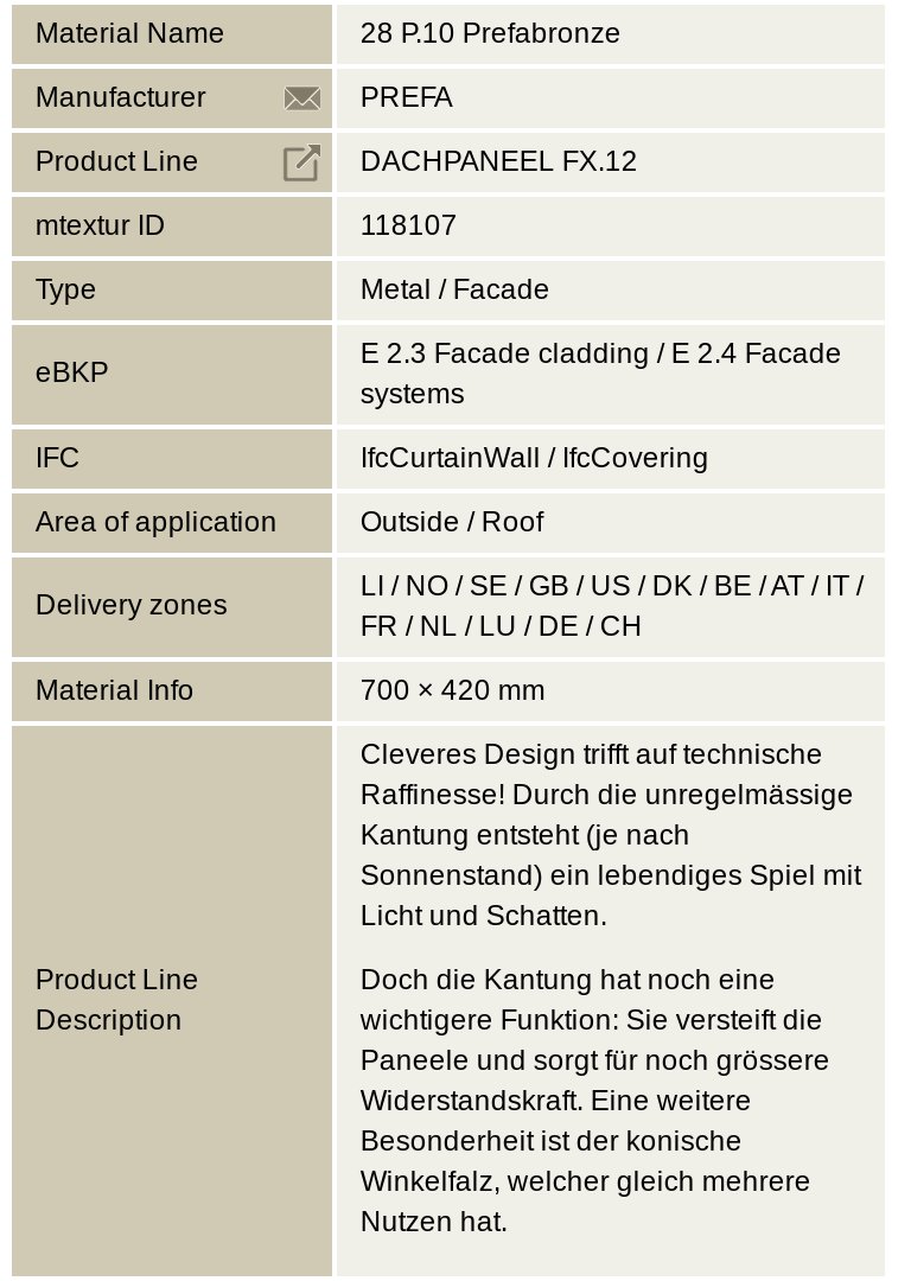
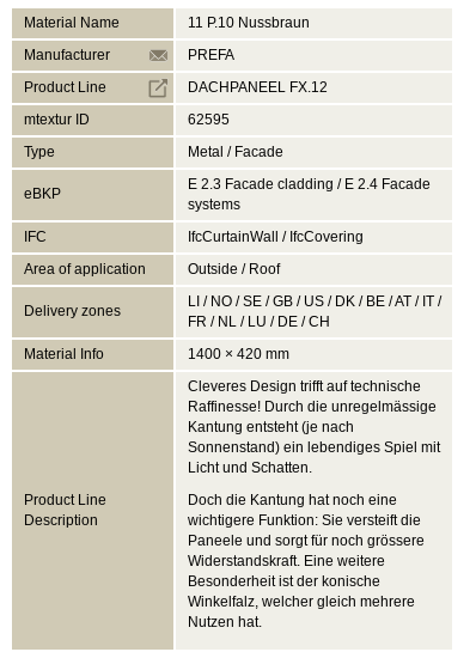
[360,18,621,51] 28 P.10 Prefabronze -> [188,15,310,32] 11 P.10 Nussbraun
[360,210,457,243] 118107 -> [188,112,229,128] 62595
[360,675,545,708] 700 × 420 mm -> [188,346,289,363] 1400 × 420 mm

